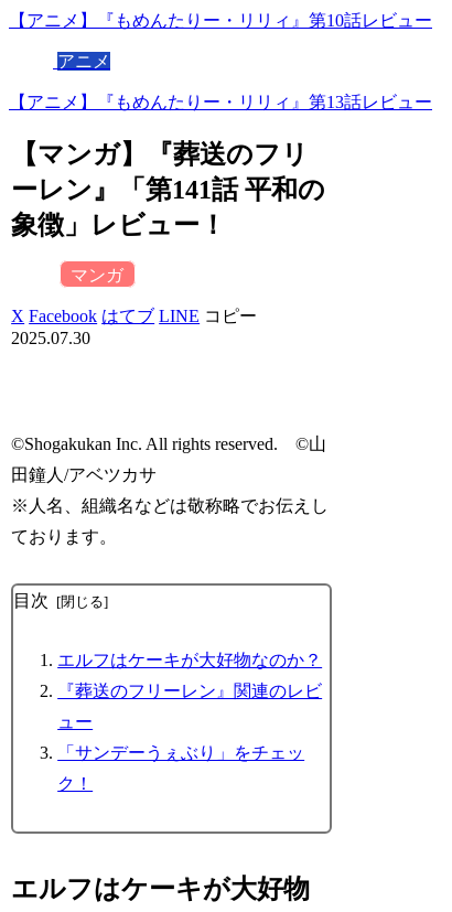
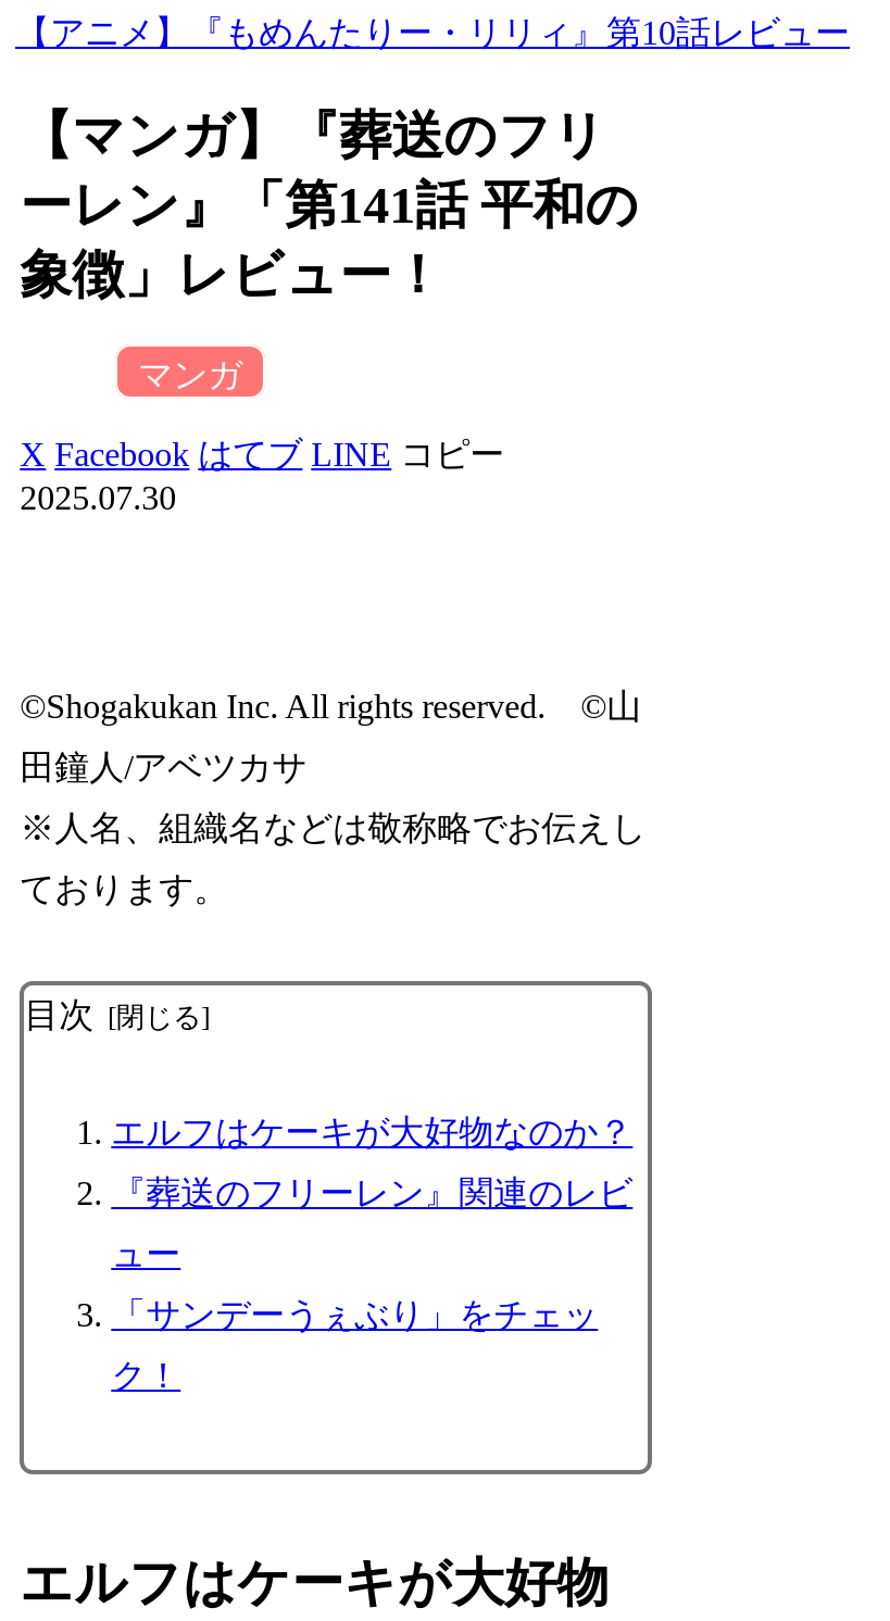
[9,52,432,111] アニメ | 【アニメ】『もめんたりー・リリィ』第13話レビュー -> none

